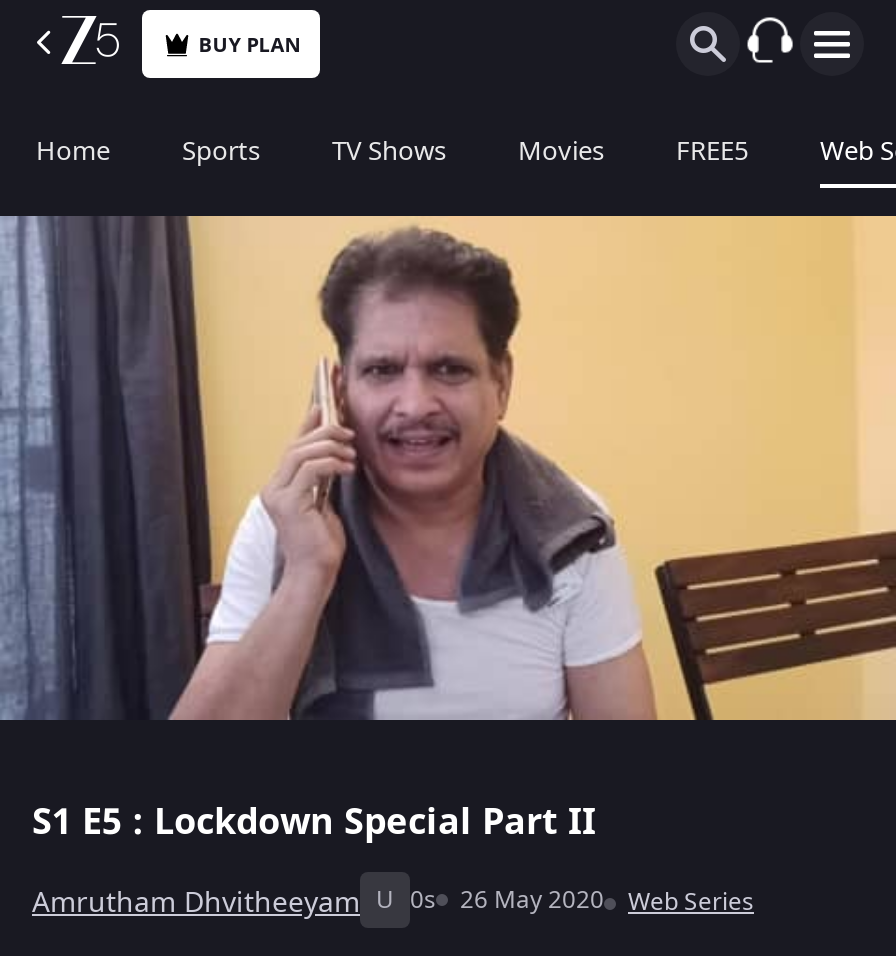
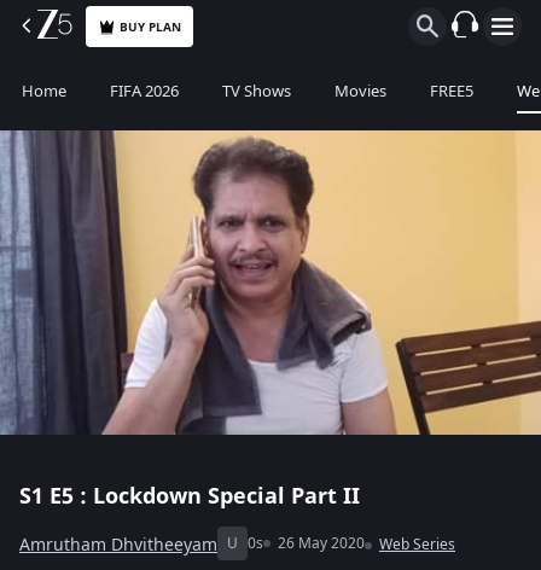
[182,132,260,170] Sports -> [110,80,179,103] FIFA 2026

